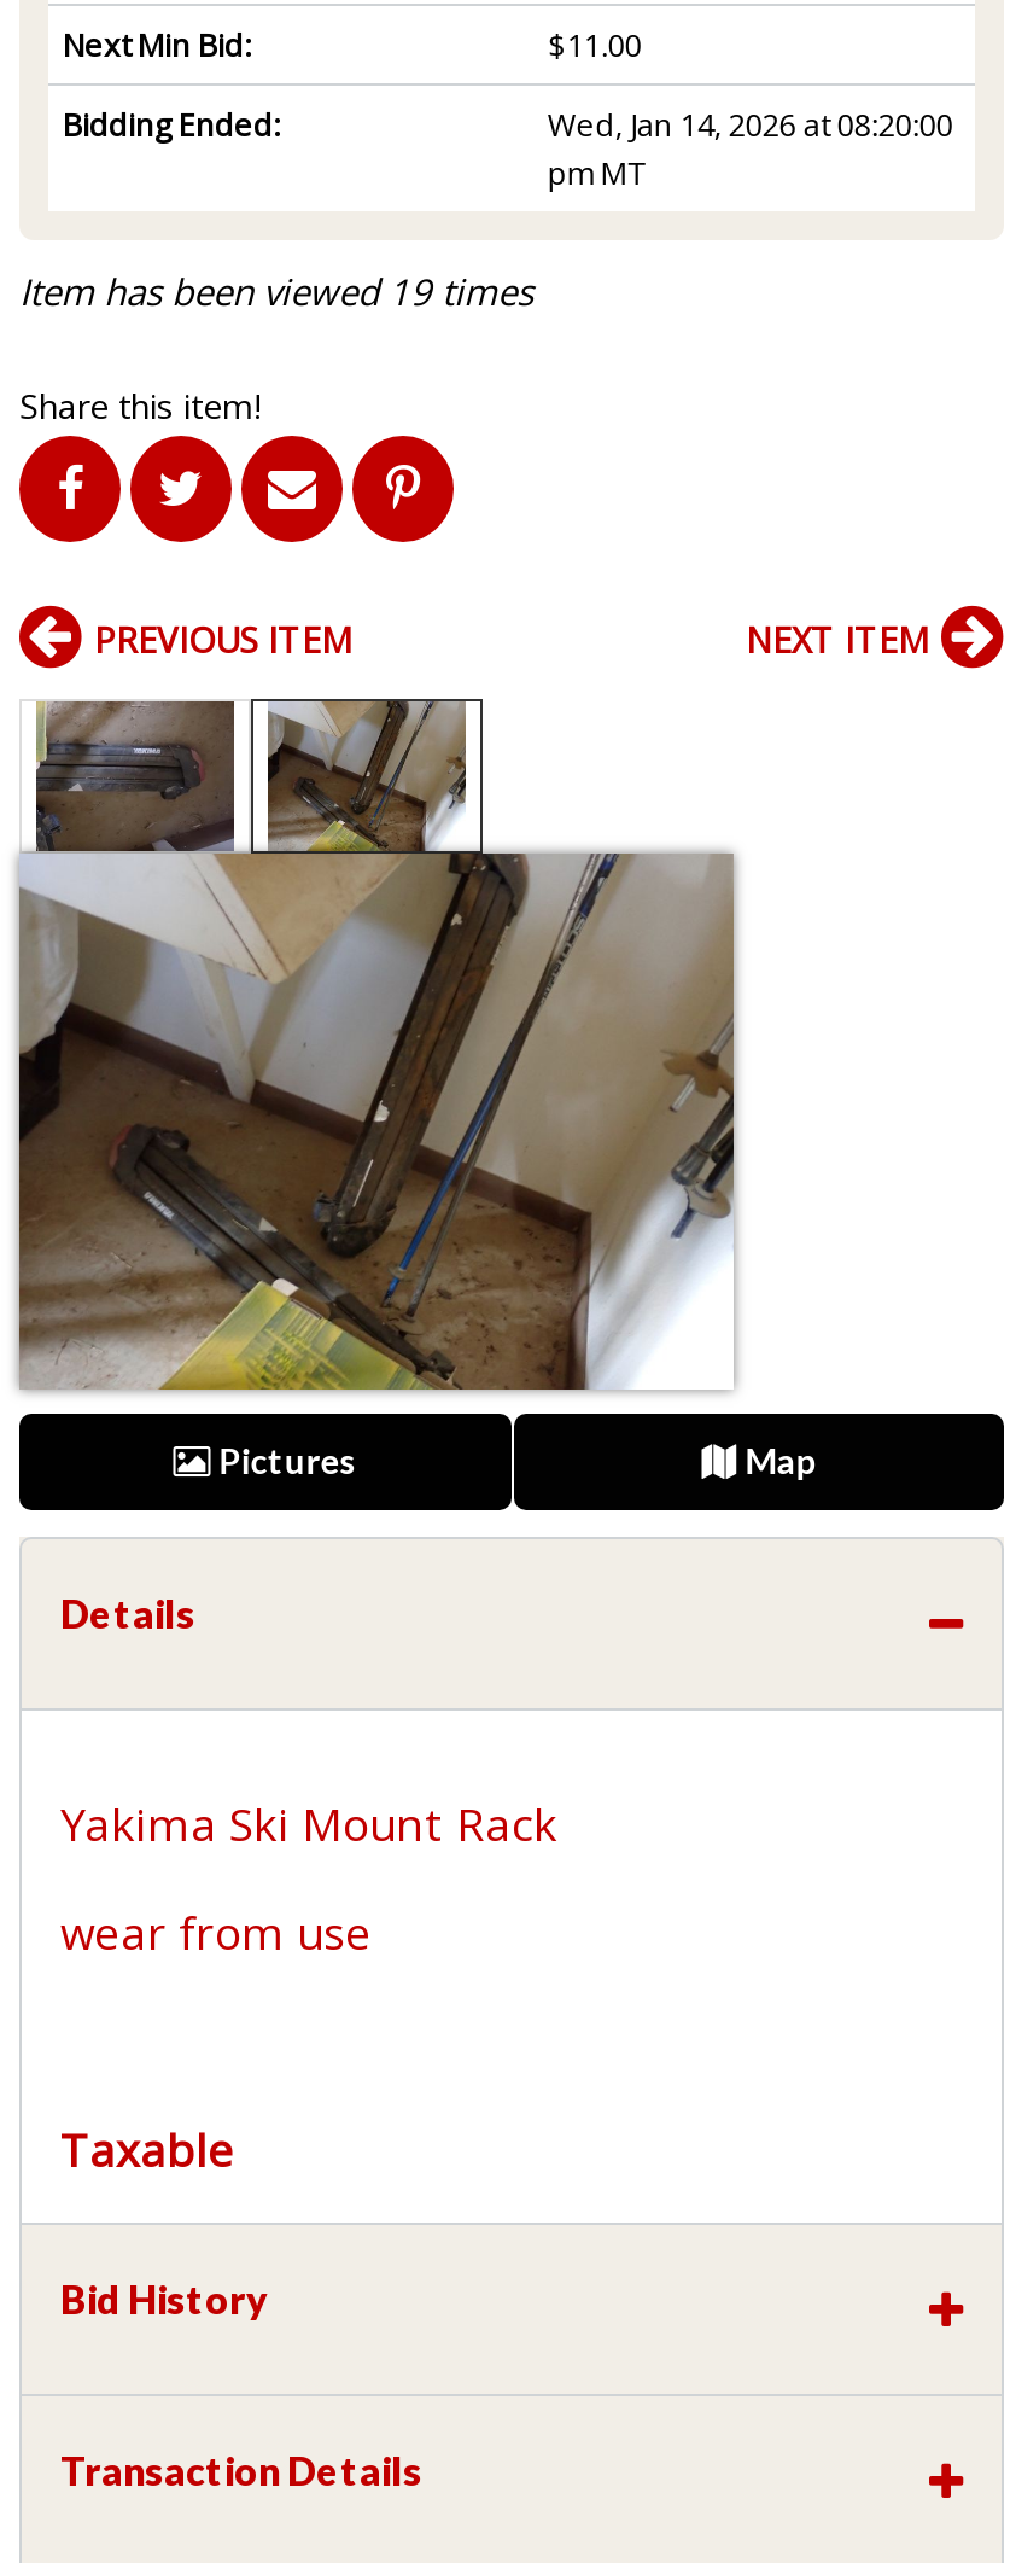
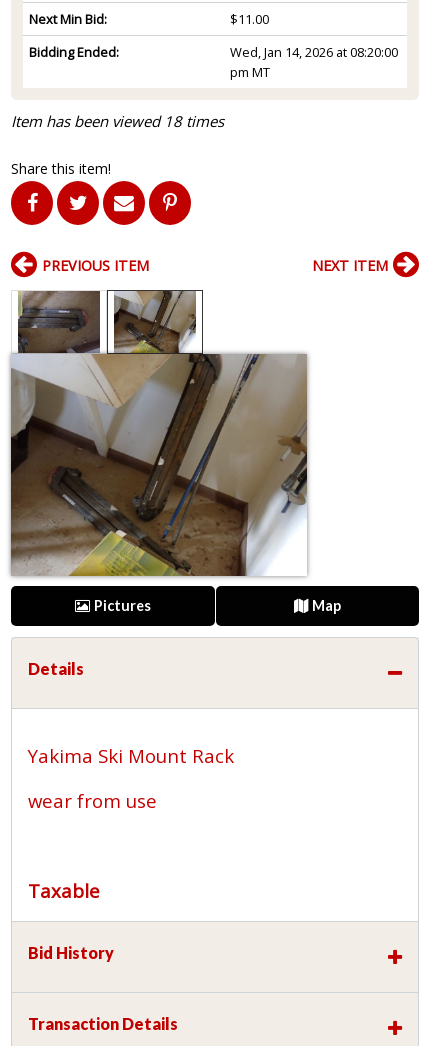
[19,266,533,314] Item has been viewed 19 times -> [11,111,224,131] Item has been viewed 18 times

